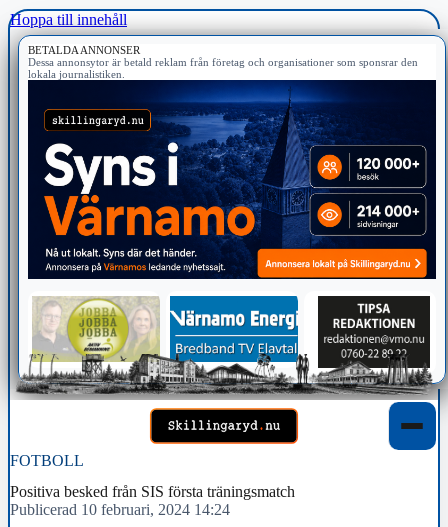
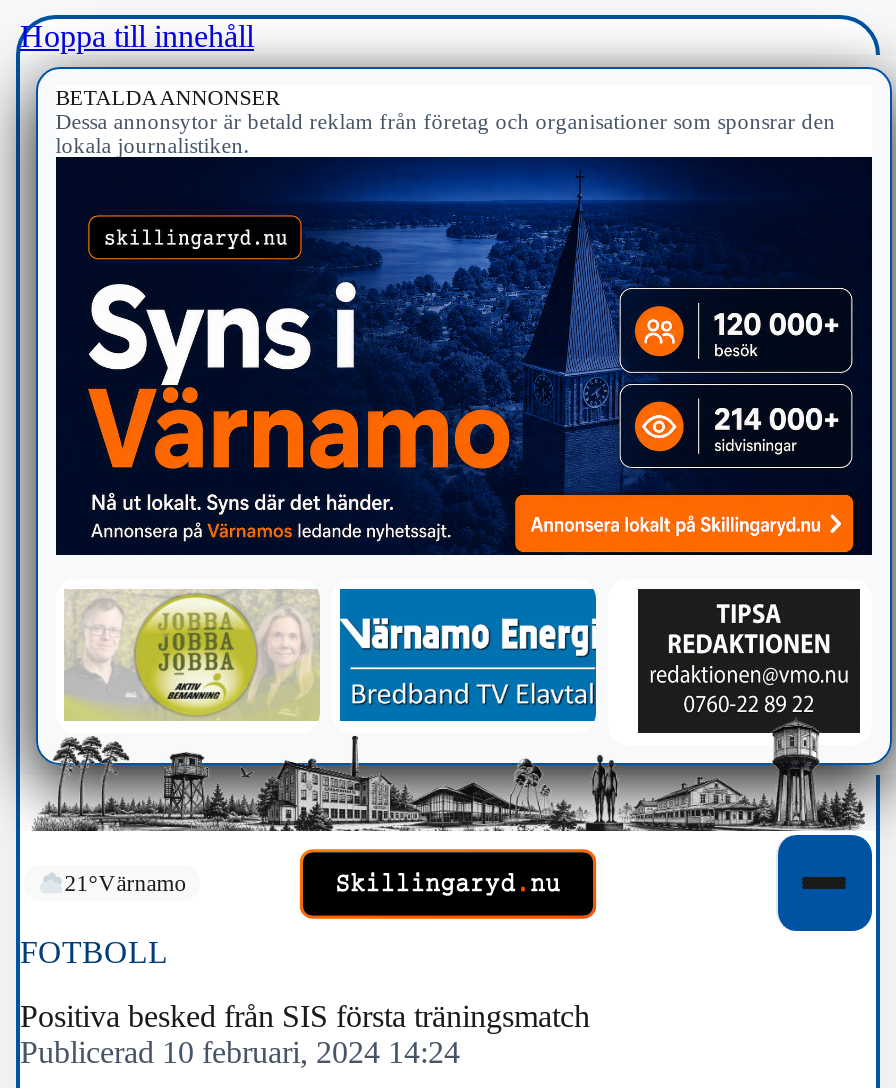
none -> [64,872,186,896] 21°Värnamo
[16,353,433,403] [image] -> [34,705,874,837] [image]

